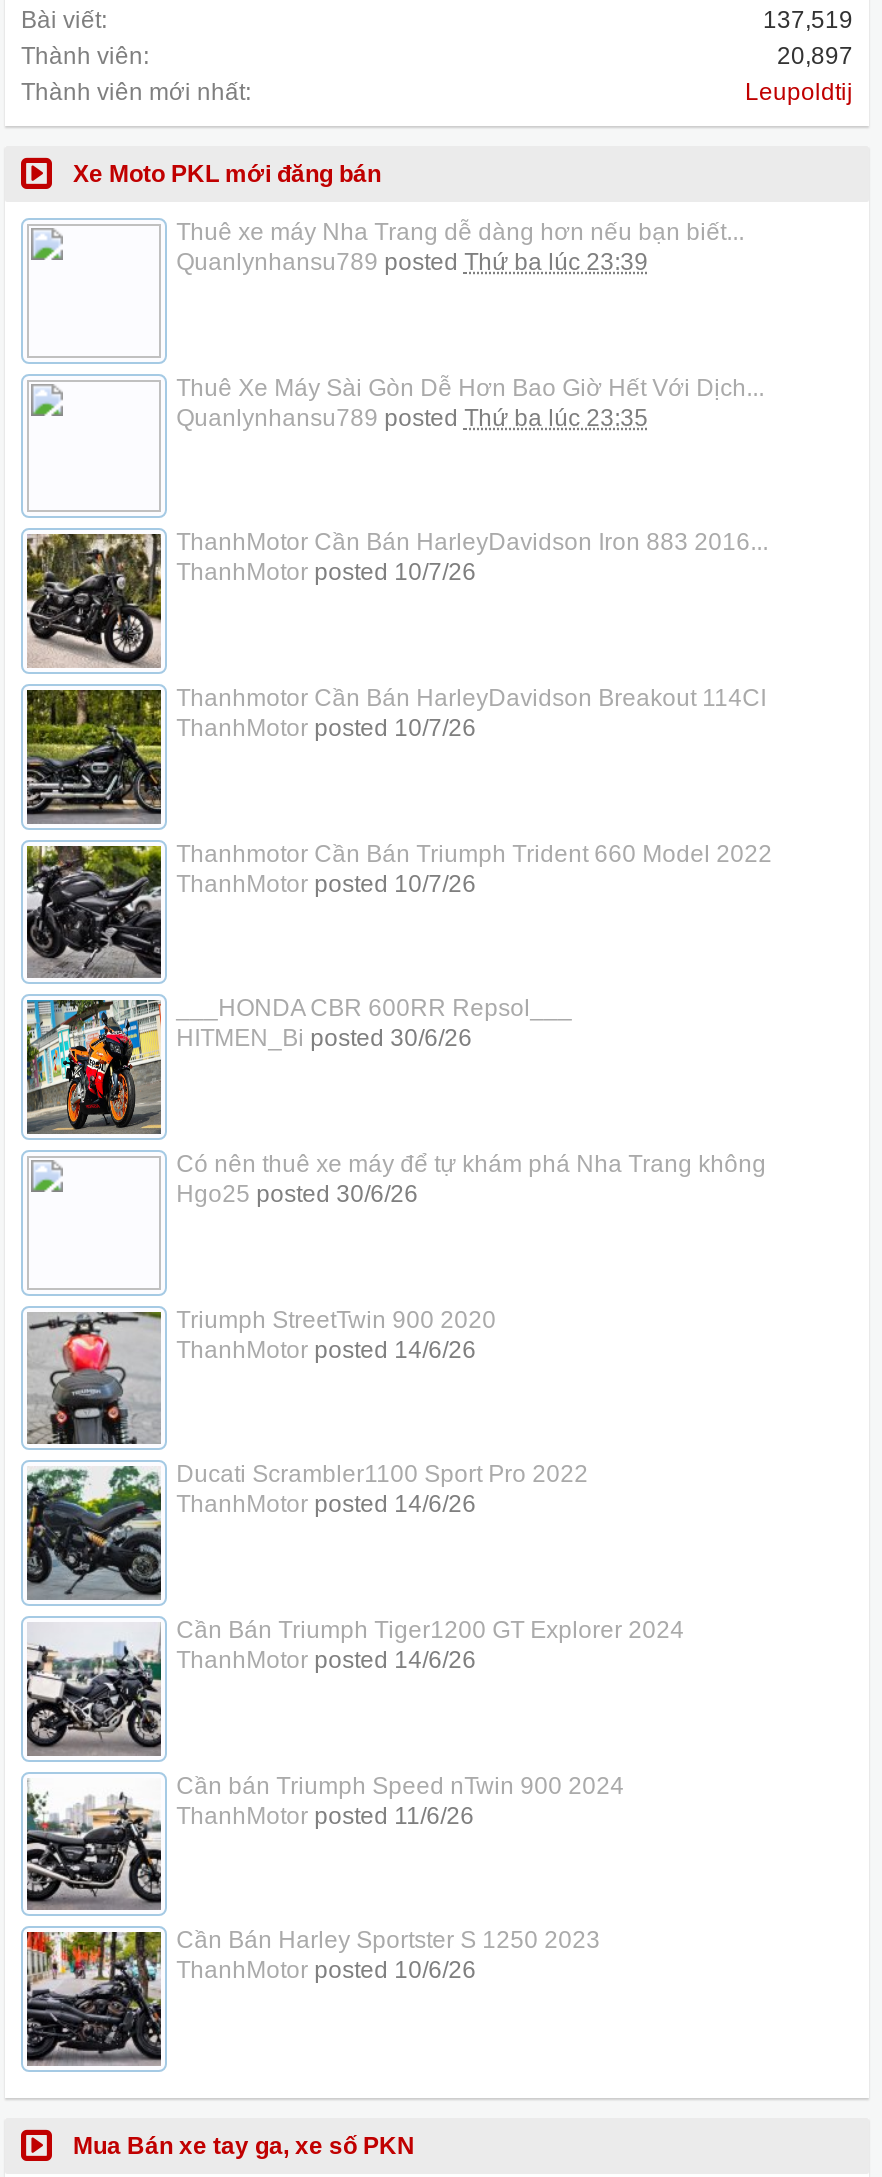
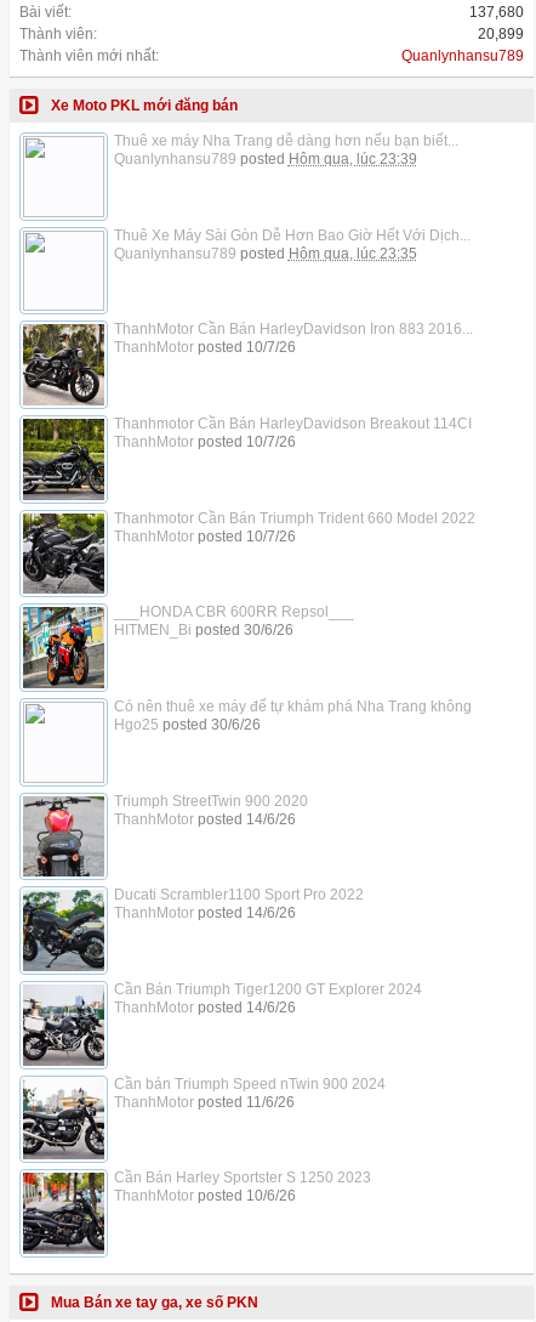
[763,6,853,34] 137,519 -> [469,4,524,21] 137,680
[777,42,853,70] 20,897 -> [478,25,524,42] 20,899
[745,78,853,106] Leupoldtij -> [401,47,524,64] Quanlynhansu789
[176,248,648,276] Quanlynhansu789 posted Thứ ba lúc 23:39 -> [114,151,417,168] Quanlynhansu789 posted Hôm qua, lúc 23:39
[176,403,648,431] Quanlynhansu789 posted Thứ ba lúc 23:35 -> [114,245,417,262] Quanlynhansu789 posted Hôm qua, lúc 23:35

